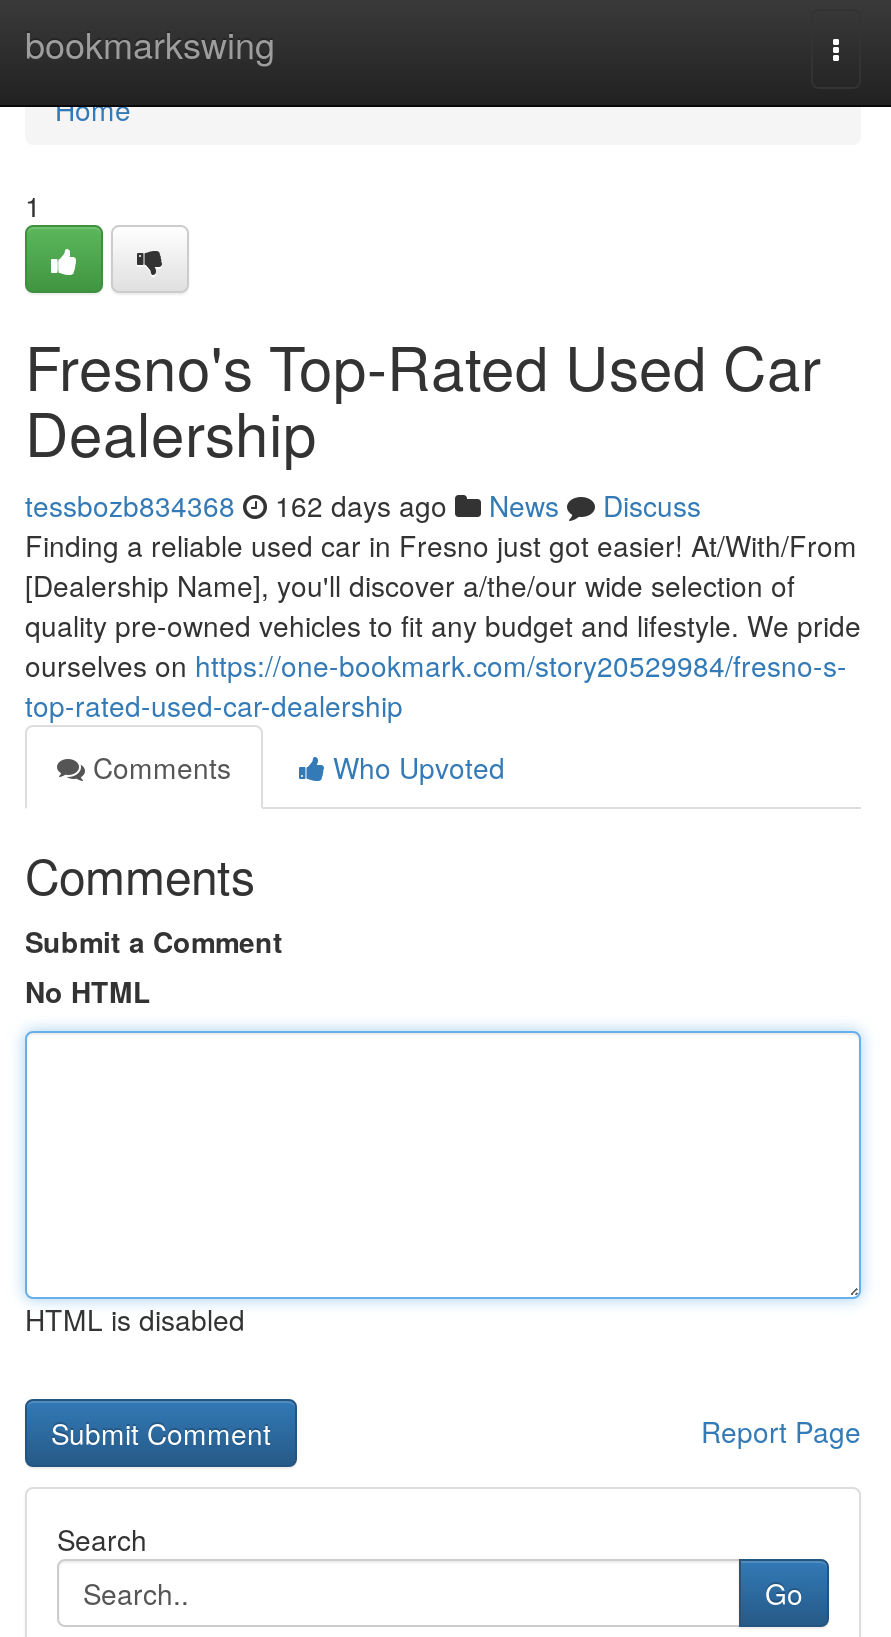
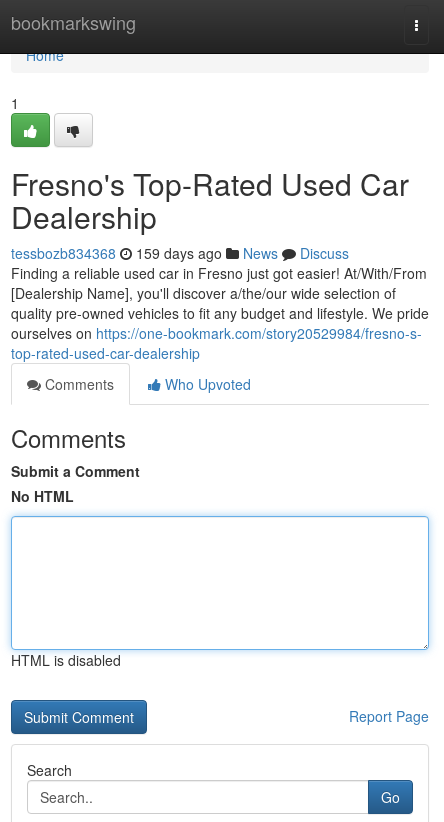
[25,485,701,525] tessbozb834368 162 days ago News Discuss -> [11,243,349,263] tessbozb834368 159 days ago News Discuss

